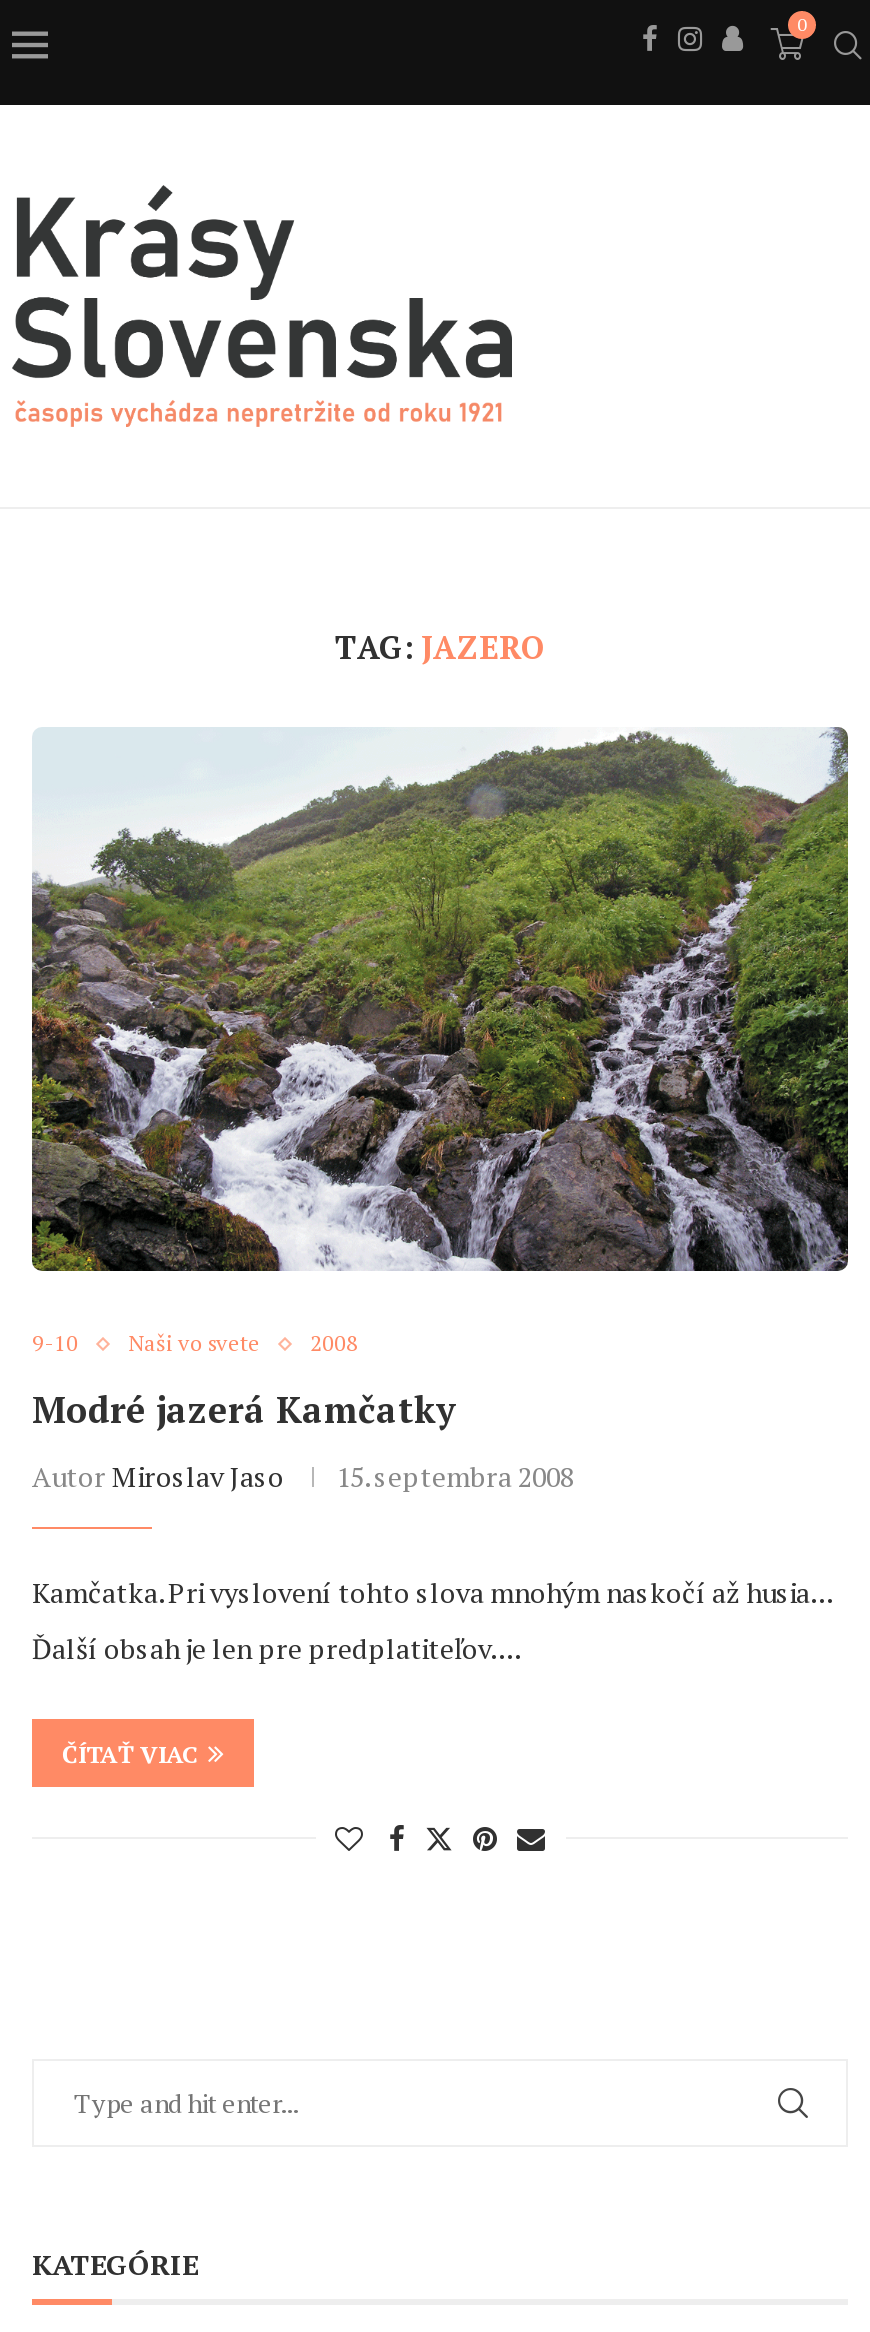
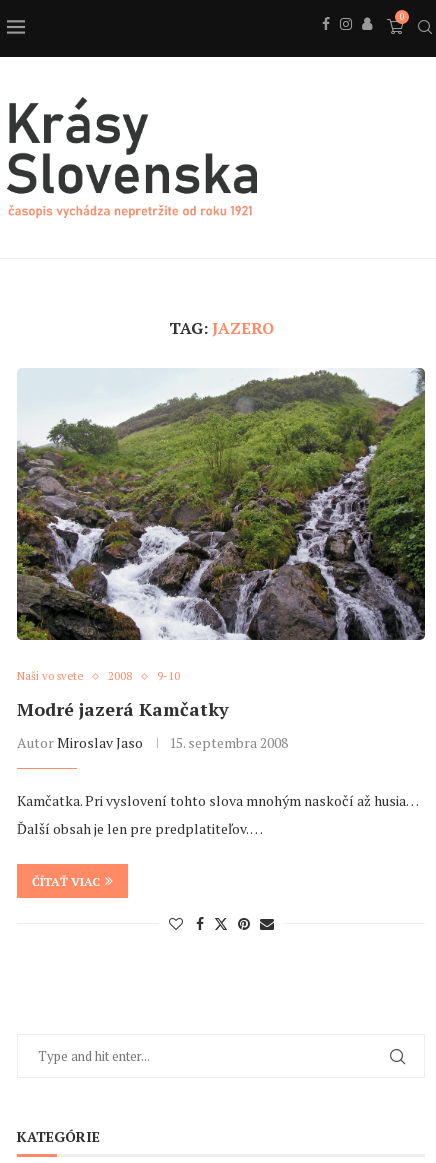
[32,1329,78,1357] 9-10 -> none
none -> [157,669,180,683] 9-10

